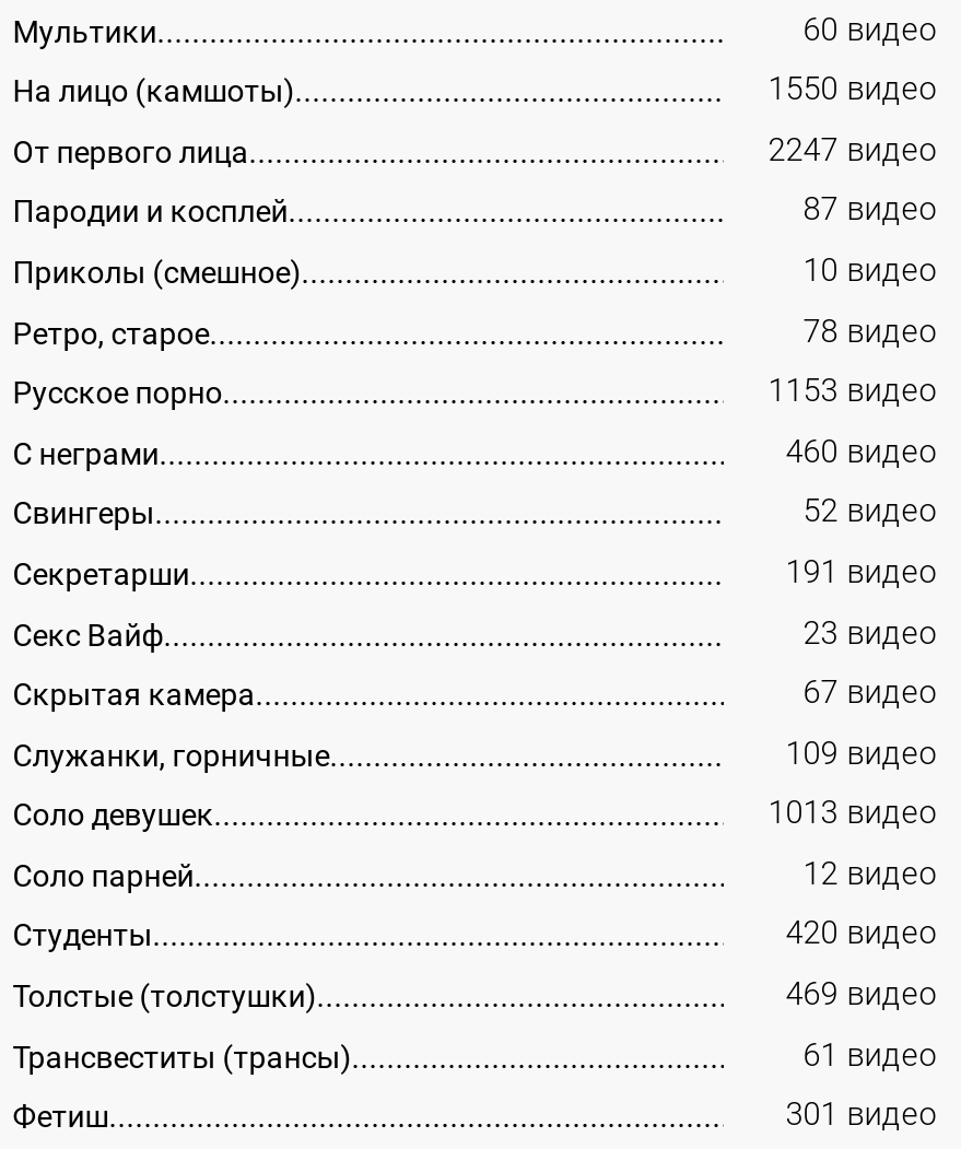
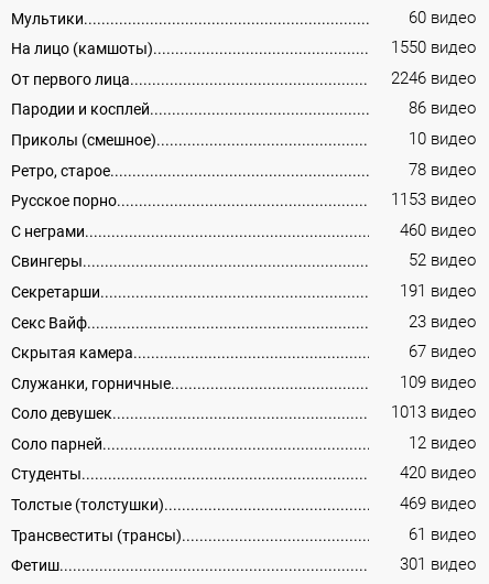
[768,132,937,169] 2247 видео -> [391,69,476,88] 2246 видео
[803,192,937,229] 87 видео -> [409,100,476,118] 86 видео

